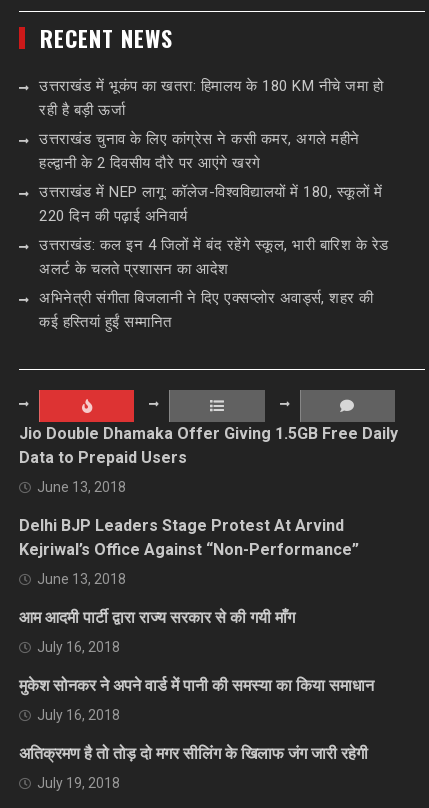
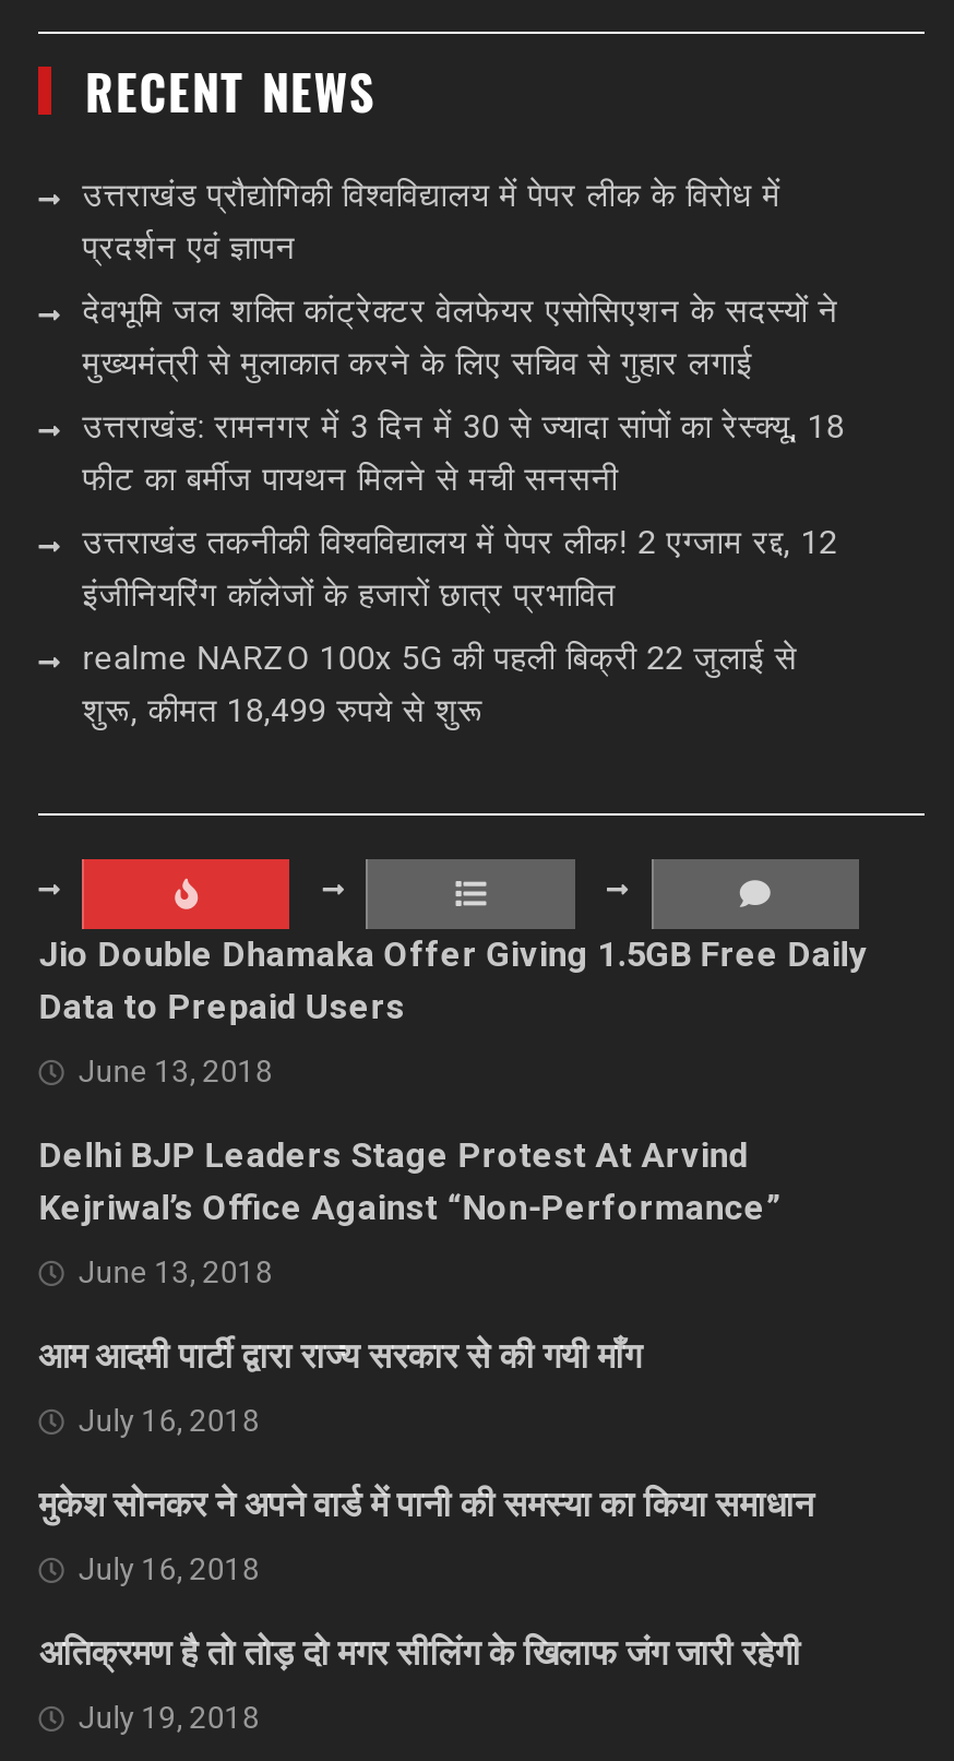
[39,77,383,119] उत्तराखंड में भूकंप का खतरा: हिमालय के 180 KM नीचे जमा हो | रही है बड़ी ऊर्जा -> [83,174,781,266] उत्तराखंड प्रौद्योगिकी विश्वविद्यालय में पेपर लीक के विरोध में | प्रदर्शन एवं ज्ञापन
[39,130,360,172] उत्तराखंड चुनाव के लिए कांग्रेस ने कसी कमर, अगले महीने | हल्द्वानी के 2 दिवसीय दौरे पर आएंगे खरगे -> [83,290,839,382] देवभूमि जल शक्ति कांट्रेक्टर वेलफेयर एसोसिएशन के सदस्यों ने | मुख्यमंत्री से मुलाकात करने के लिए सचिव से गुहार लगाई
[39,183,382,225] उत्तराखंड में NEP लागू: कॉलेज-विश्वविद्यालयों में 180, स्कूलों में | 220 दिन की पढ़ाई अनिवार्य -> [83,406,844,498] उत्तराखंड: रामनगर में 3 दिन में 30 से ज्यादा सांपों का रेस्क्यू, 18 | फीट का बर्मीज पायथन मिलने से मची सनसनी
[39,236,389,278] उत्तराखंड: कल इन 4 जिलों में बंद रहेंगे स्कूल, भारी बारिश के रेड | अलर्ट के चलते प्रशासन का आदेश -> [83,522,838,613] उत्तराखंड तकनीकी विश्वविद्यालय में पेपर लीक! 2 एग्जाम रद्द, 12 | इंजीनियरिंग कॉलेजों के हजारों छात्र प्रभावित
[39,289,374,331] अभिनेत्री संगीता बिजलानी ने दिए एक्सप्लोर अवार्ड्स, शहर की | कई हस्तियां हुईं सम्मानित -> [83,637,797,729] realme NARZO 100x 5G की पहली बिक्री 22 जुलाई से | शुरू, कीमत 18,499 रुपये से शुरू

